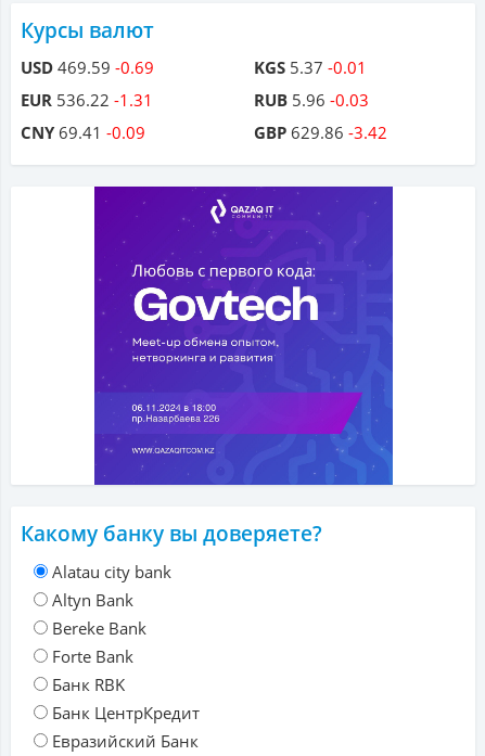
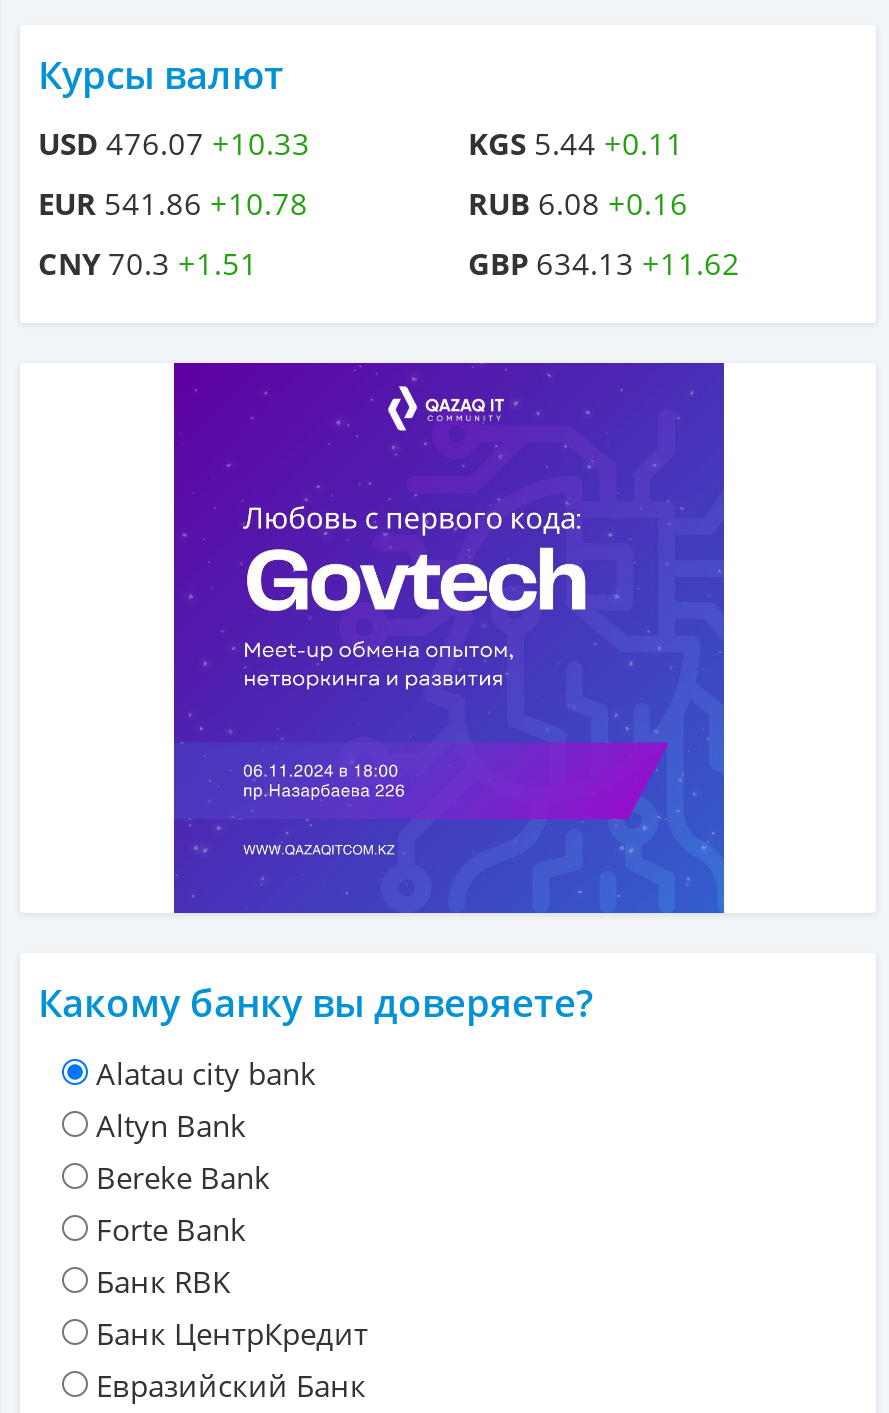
[21,57,154,78] USD 469.59 -0.69 -> [38,123,310,163] USD 476.07 +10.33
[254,57,367,78] KGS 5.37 -0.01 -> [468,123,684,163] KGS 5.44 +0.11
[21,89,153,111] EUR 536.22 -1.31 -> [38,183,308,223] EUR 541.86 +10.78
[254,89,369,111] RUB 5.96 -0.03 -> [468,183,688,223] RUB 6.08 +0.16
[21,122,145,143] CNY 69.41 -0.09 -> [38,243,258,283] CNY 70.3 +1.51
[254,122,387,143] GBP 629.86 -3.42 -> [468,243,740,283] GBP 634.13 +11.62

